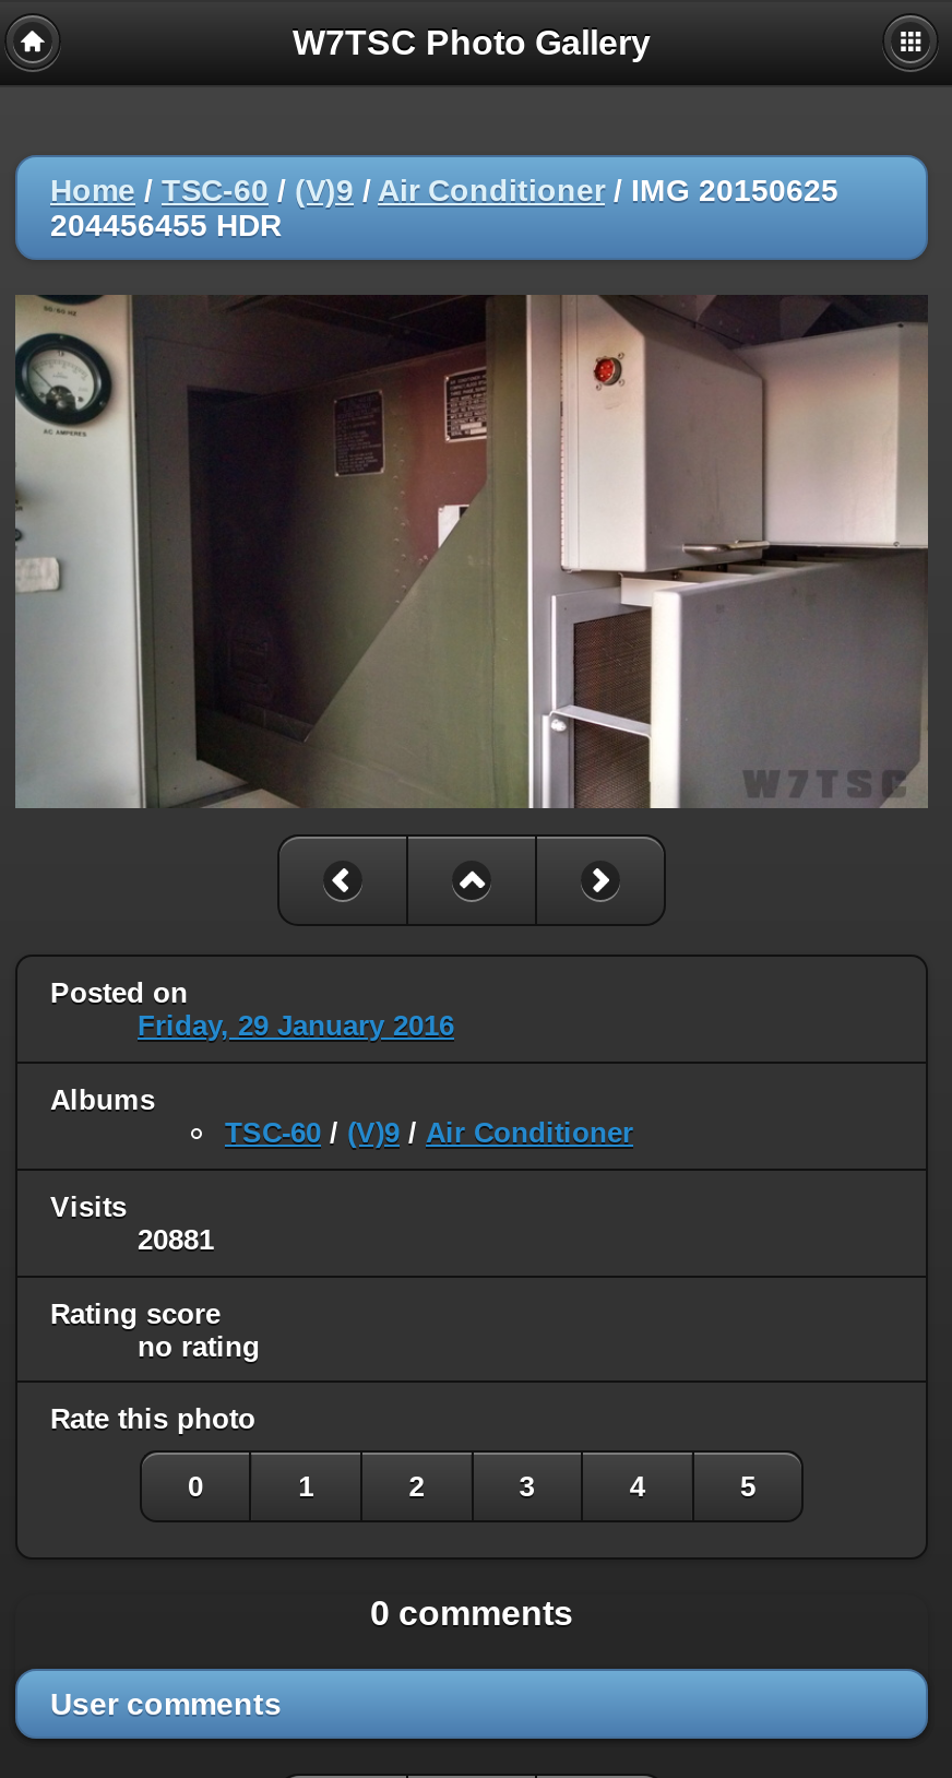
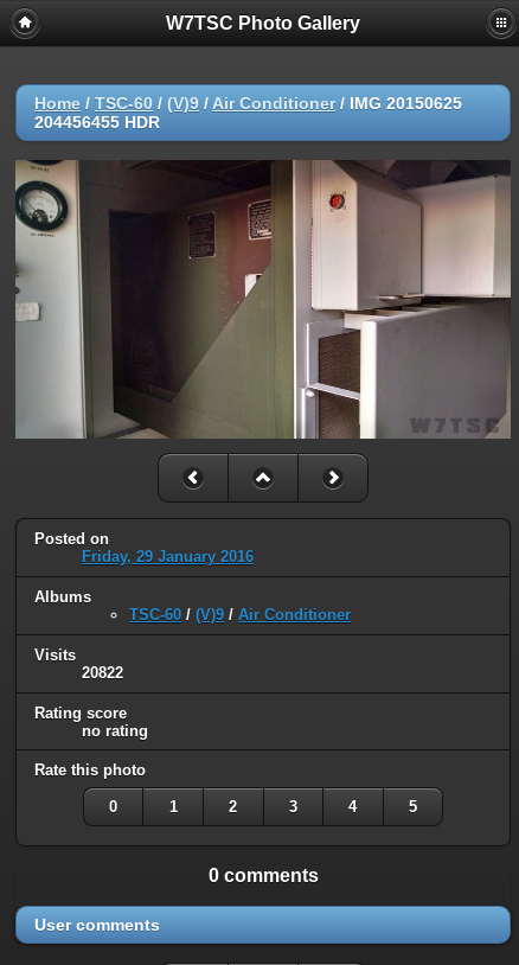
[138,1222,214,1255] 20881 -> [82,663,123,681] 20822

